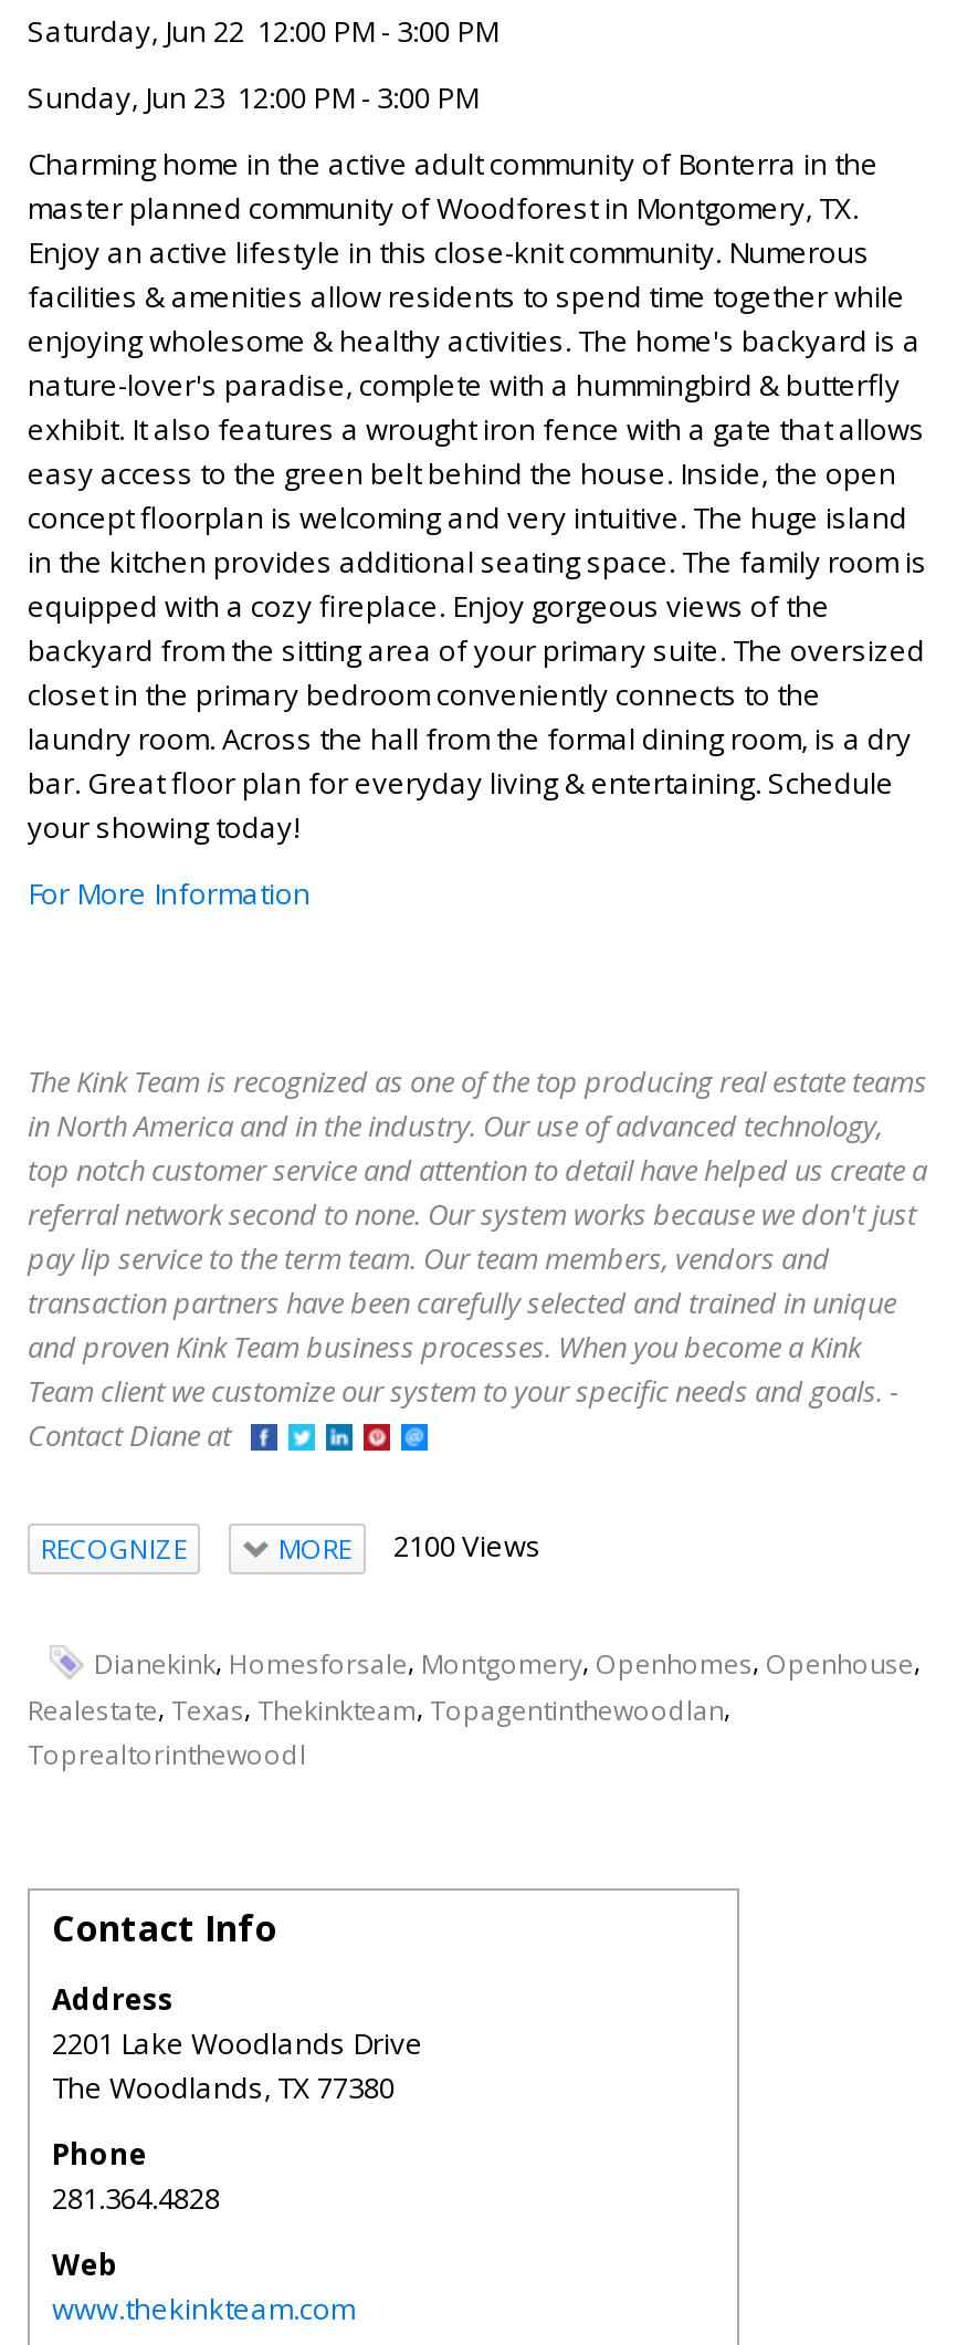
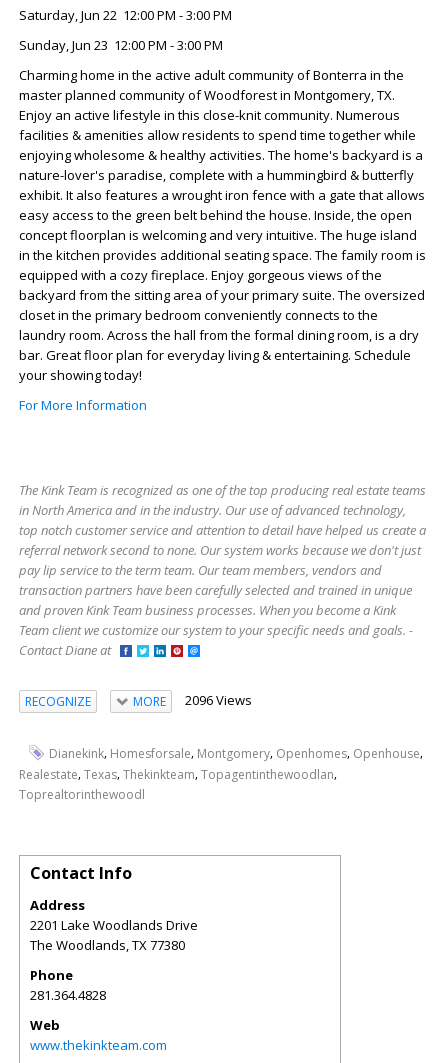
[278,1526,541,1568] MORE 2100 Views -> [132,691,251,710] MORE 2096 Views

